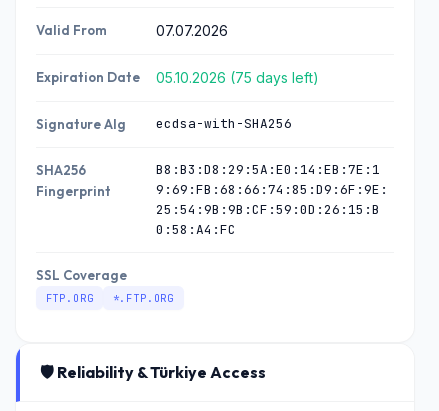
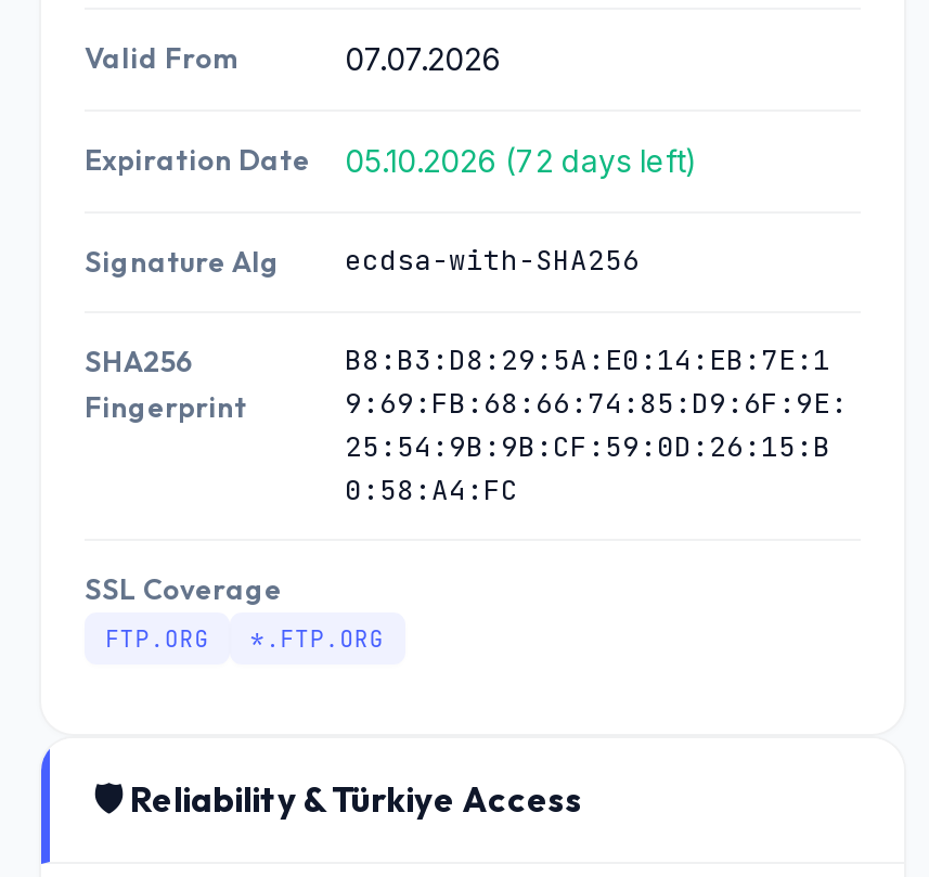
[36,69,319,86] Expiration Date 05.10.2026 (75 days left) -> [85,142,698,179] Expiration Date 05.10.2026 (72 days left)

